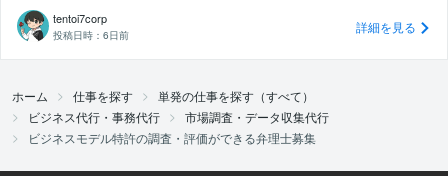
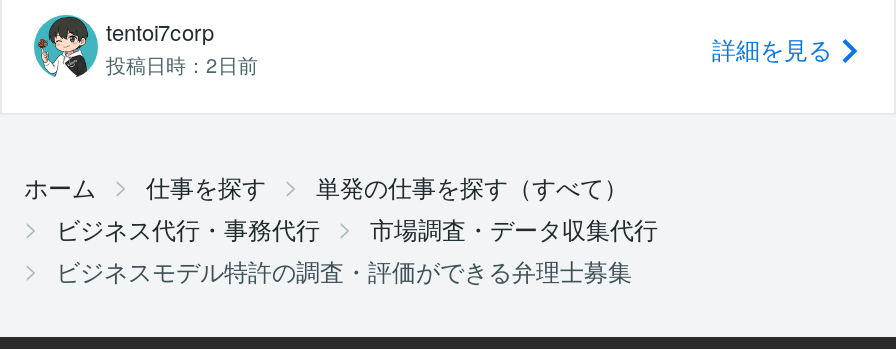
[53,28,129,42] 投稿日時：6日前 -> [106,51,258,79] 投稿日時：2日前

